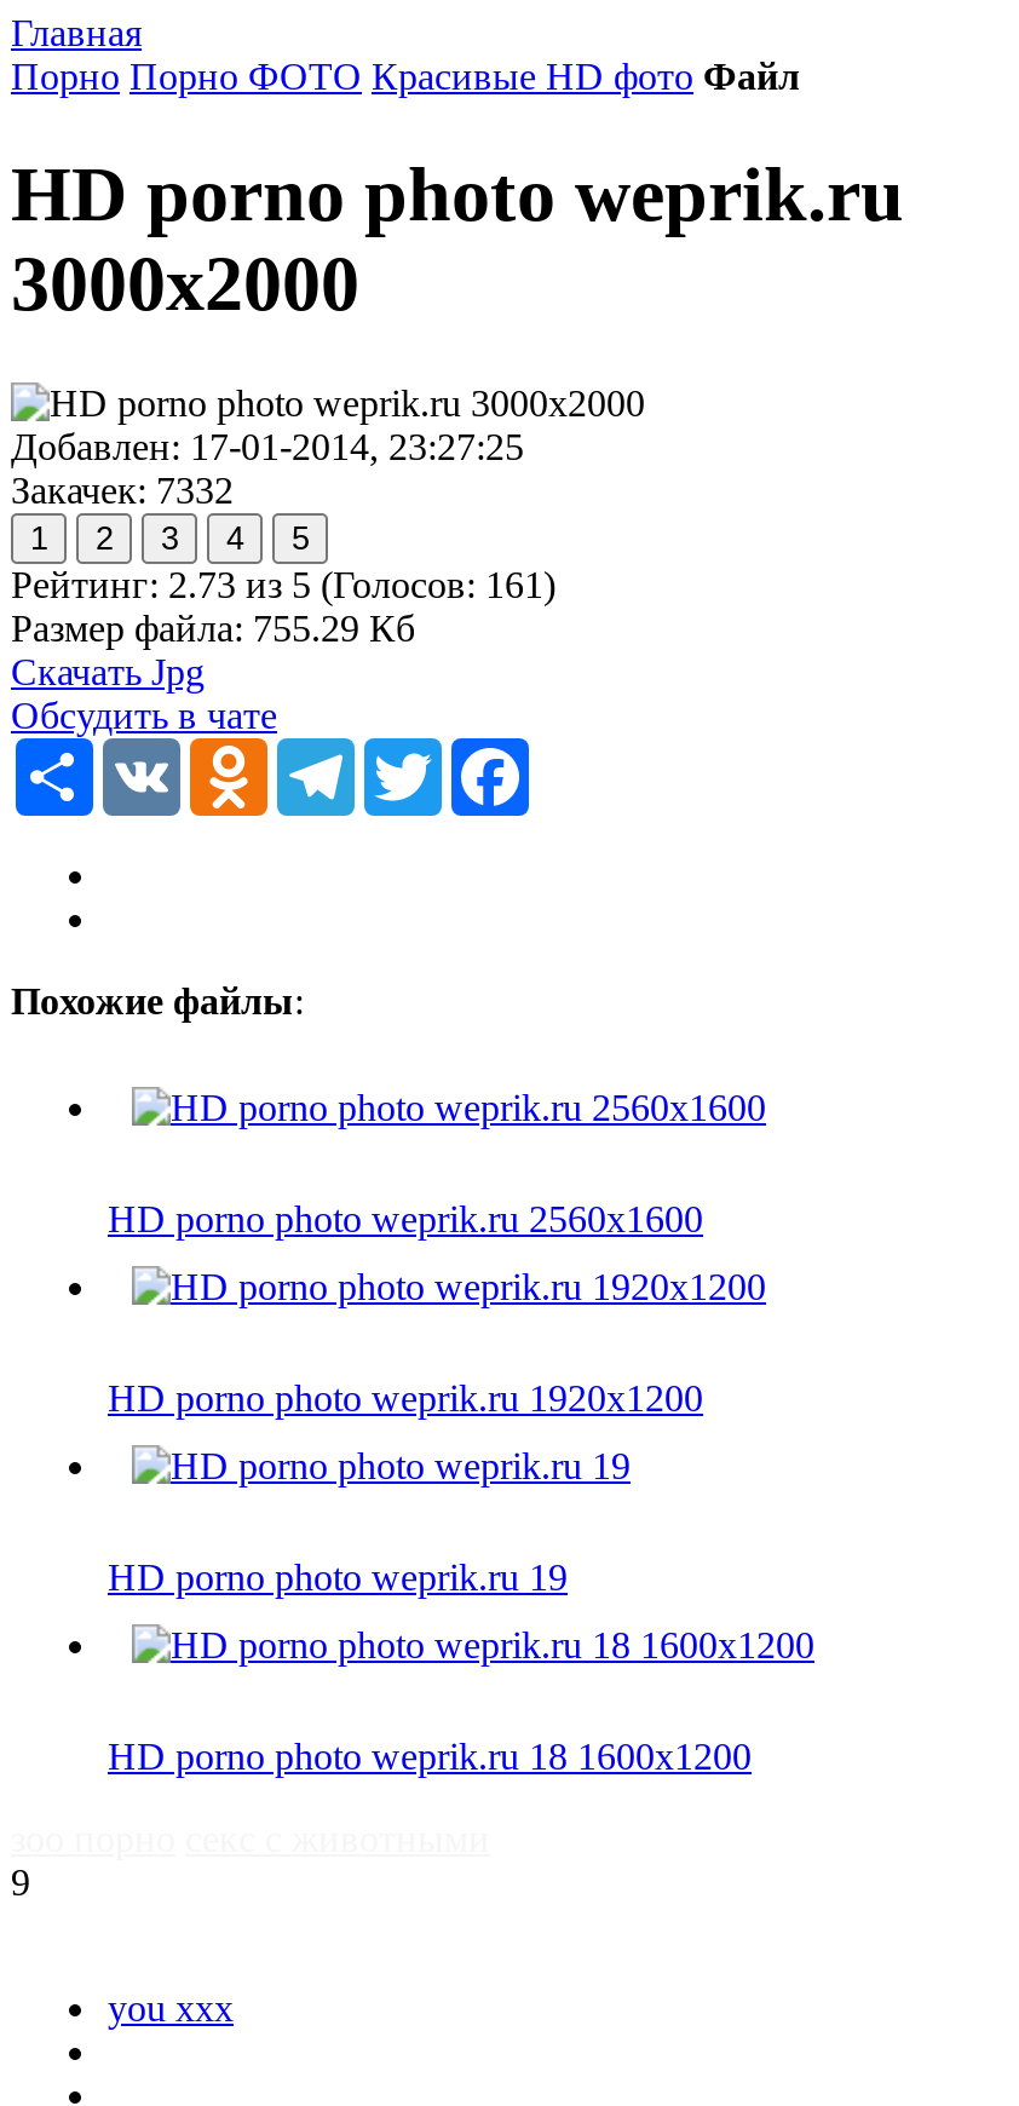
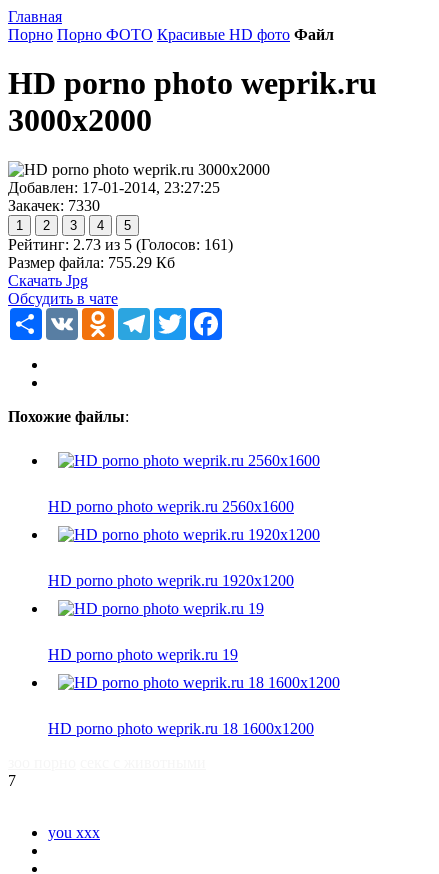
[11,469,234,511] Закачек: 7332 -> [8,197,100,214] Закачек: 7330
[11,1861,30,1902] 9 -> [8,772,16,789] 7

